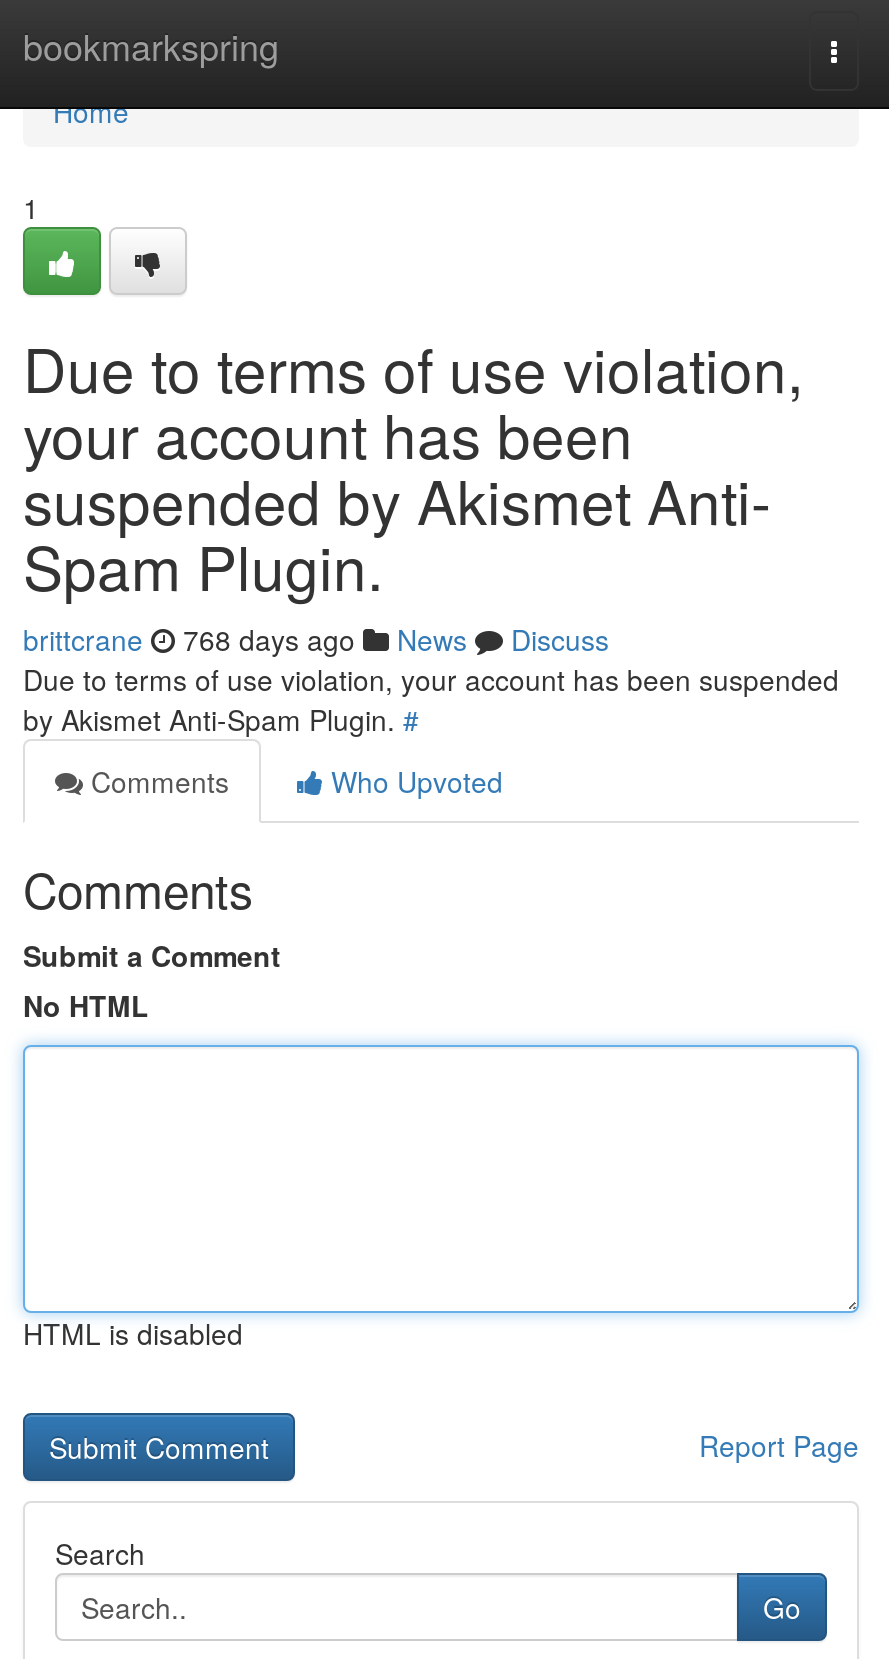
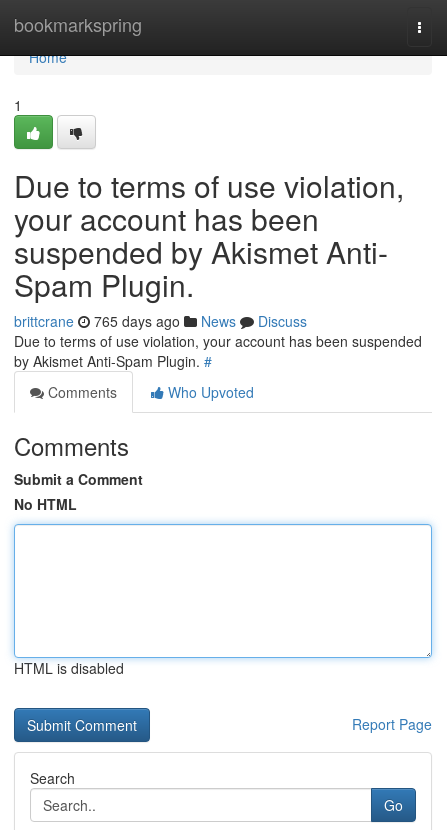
[23,619,609,659] brittcrane 768 days ago News Discuss -> [14,311,307,331] brittcrane 765 days ago News Discuss

